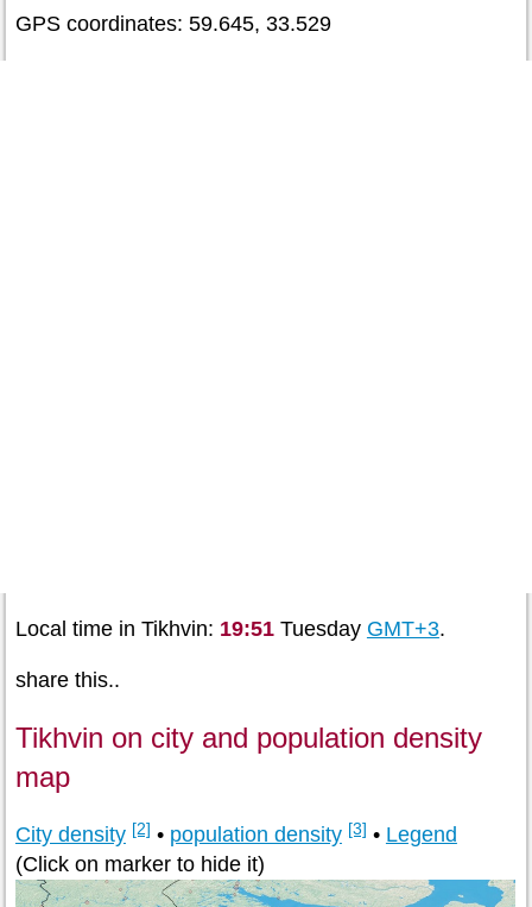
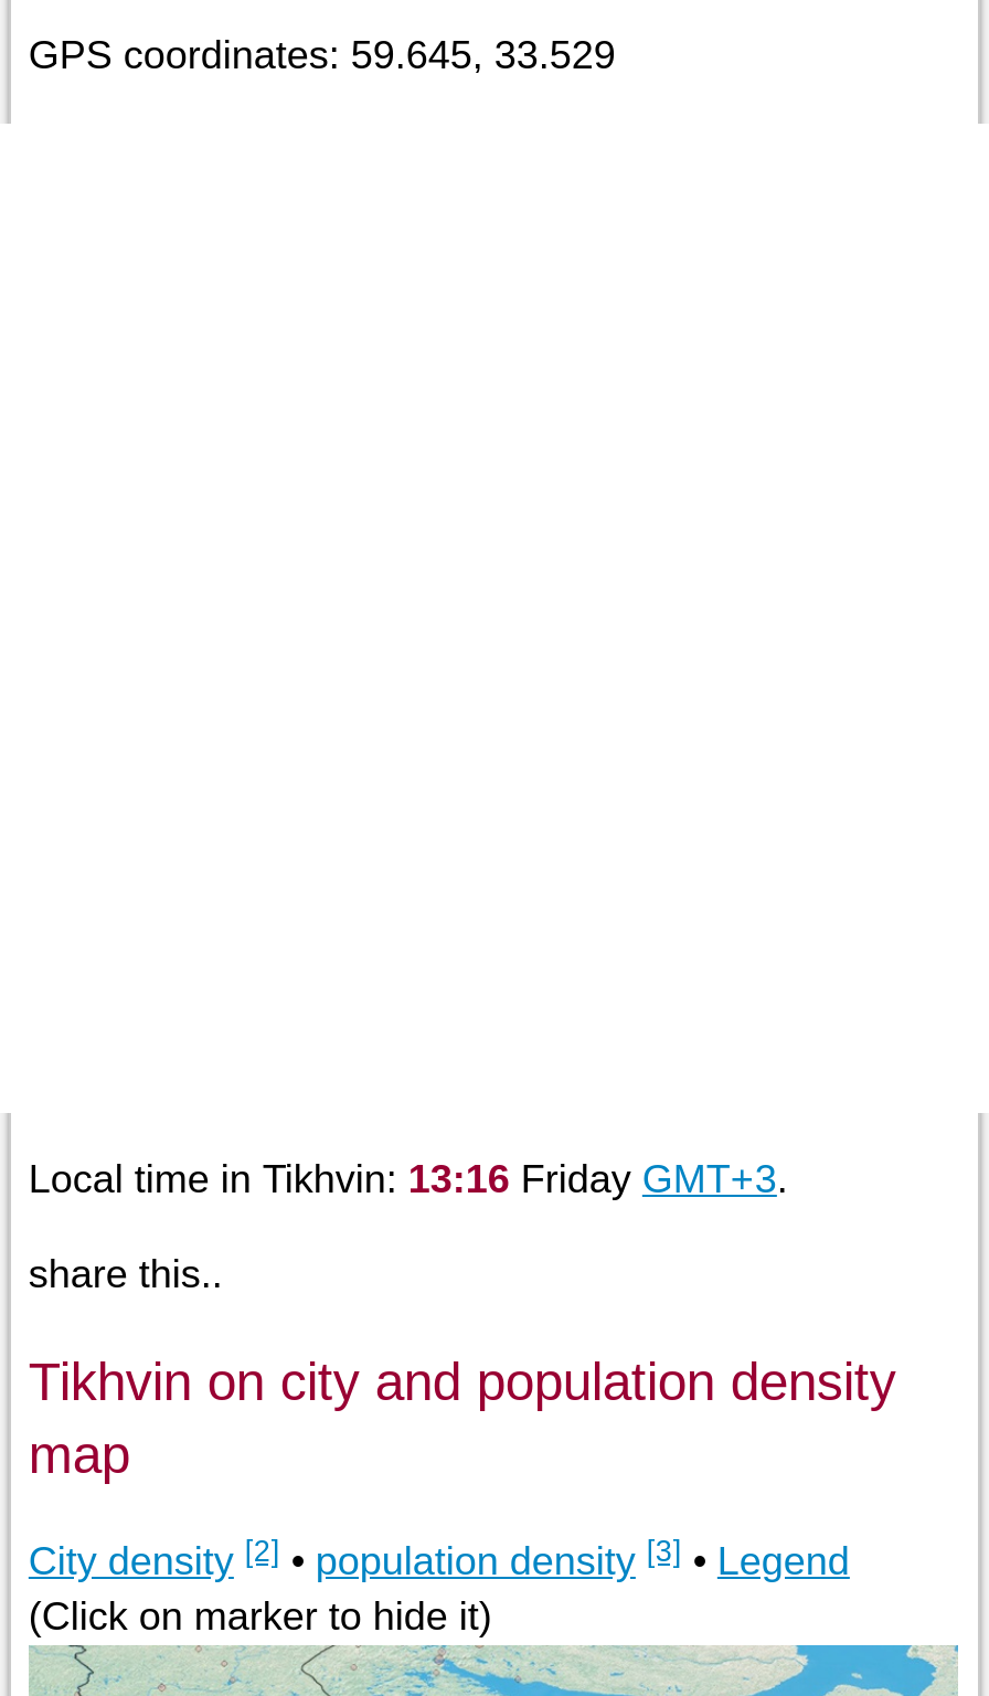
[15,616,445,640] Local time in Tikhvin: 19:51 Tuesday GMT+3. -> [28,1156,788,1200] Local time in Tikhvin: 13:16 Friday GMT+3.

